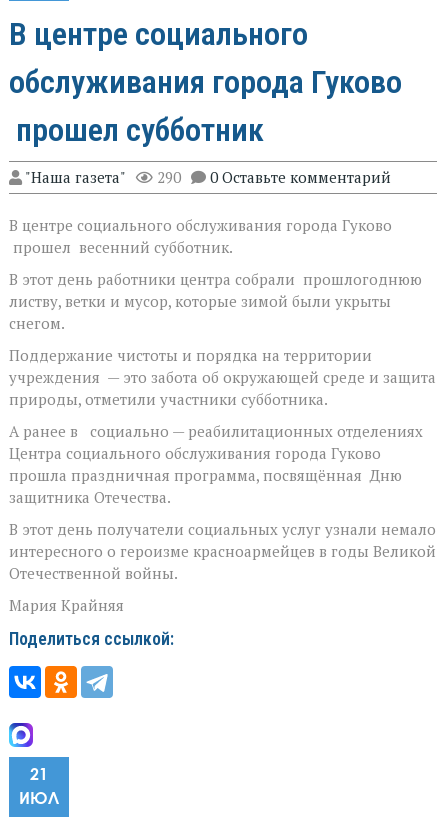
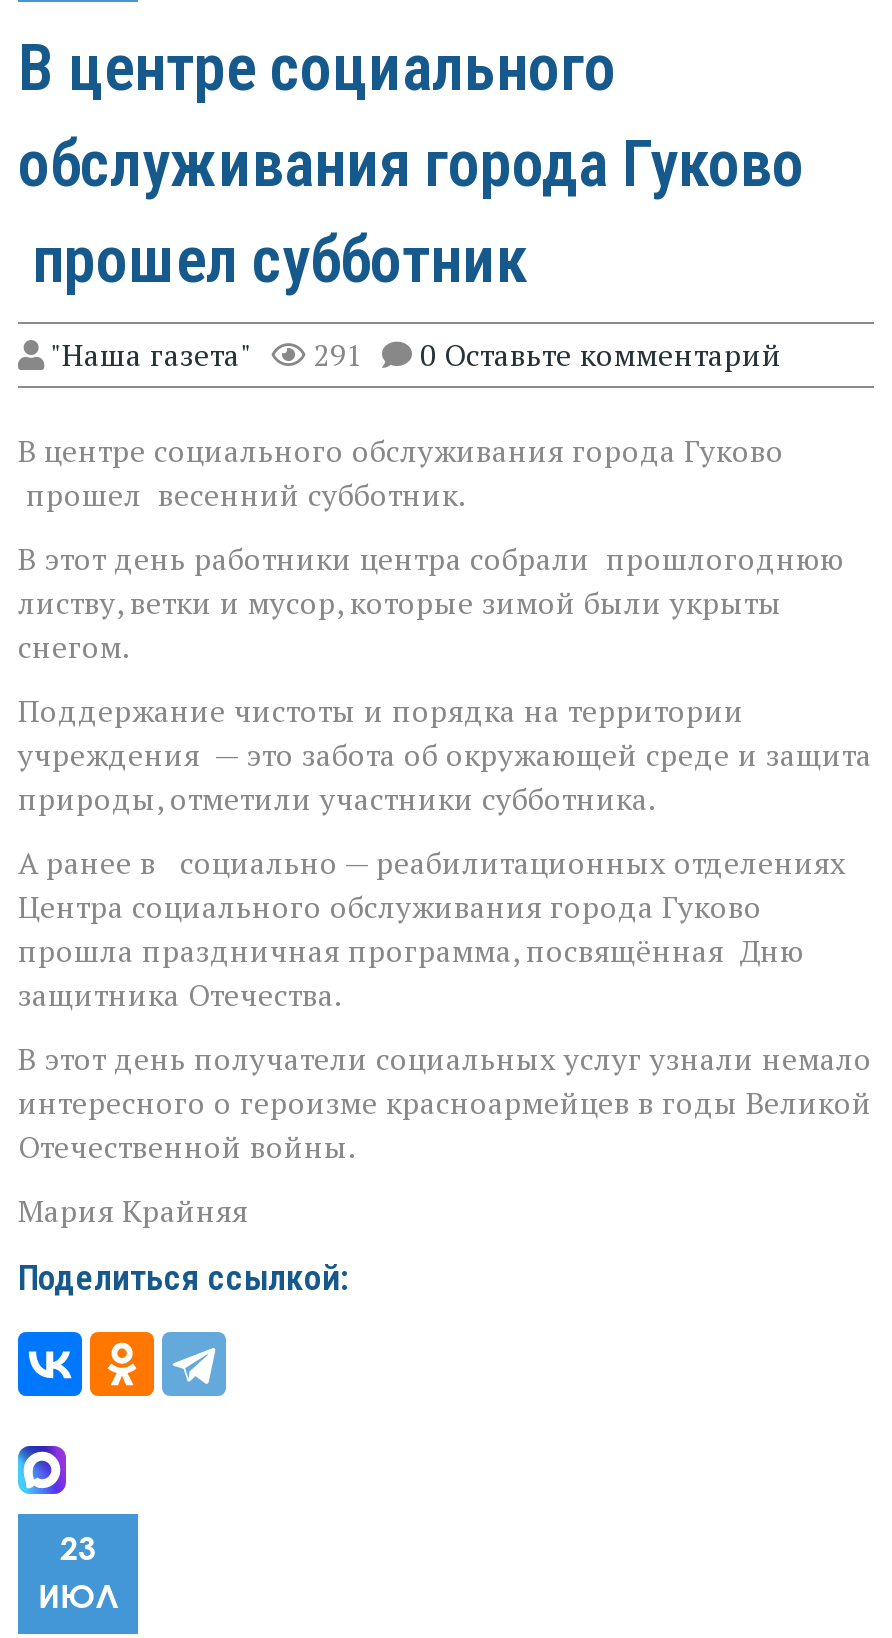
[25,167,391,187] "Наша газета" 290 0 Оставьте комментарий -> [50,334,782,374] "Наша газета" 291 0 Оставьте комментарий
[30,764,48,784] 21 -> [60,1528,96,1568] 23

